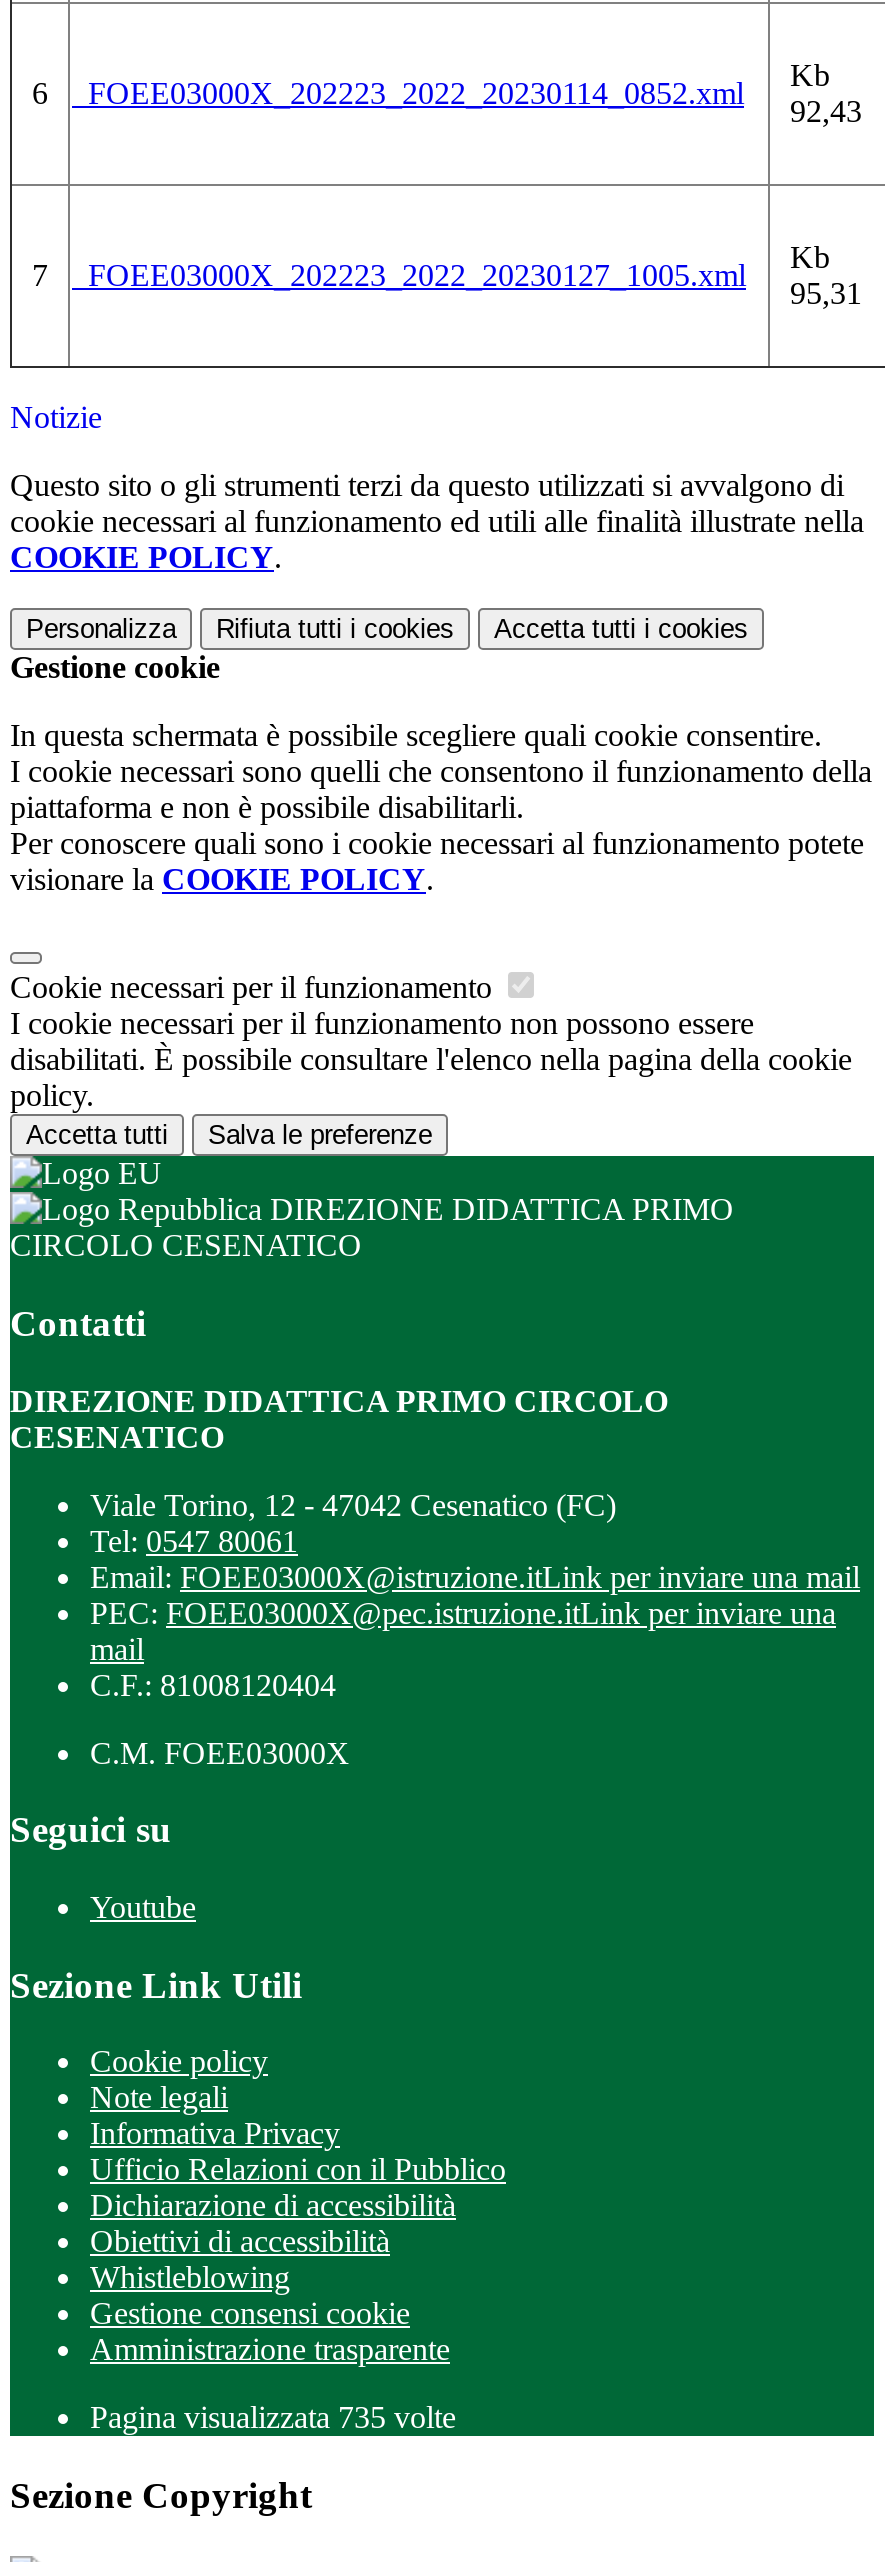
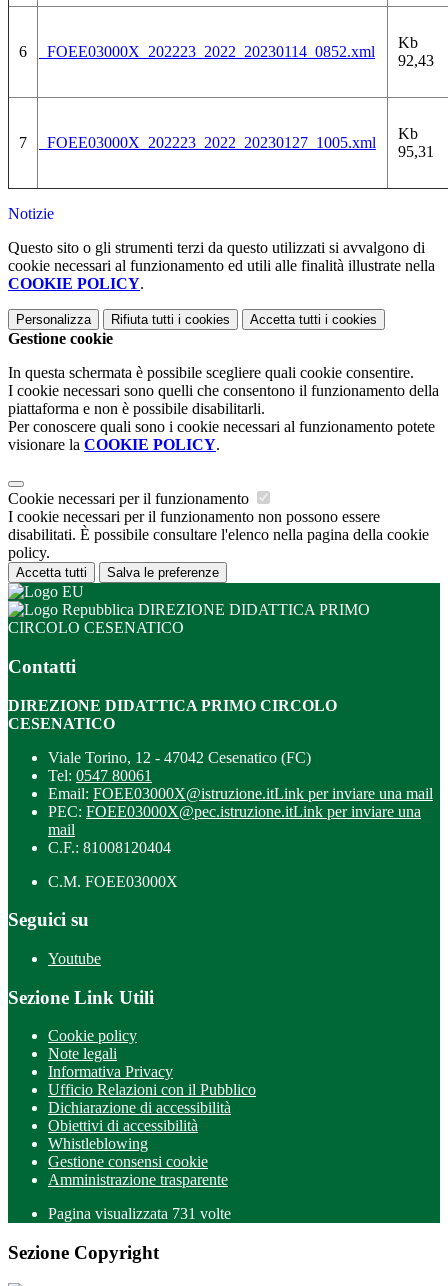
[90,2401,456,2435] Pagina visualizzata 735 volte -> [48,1205,231,1222] Pagina visualizzata 731 volte

